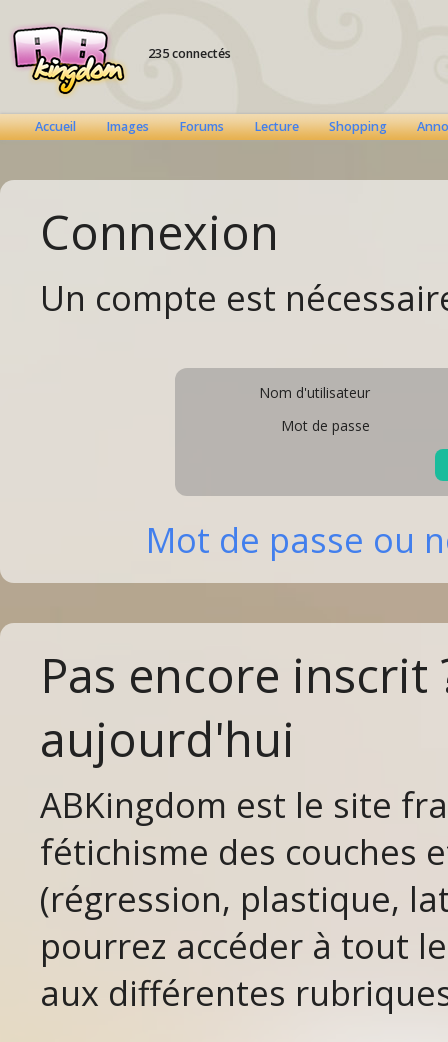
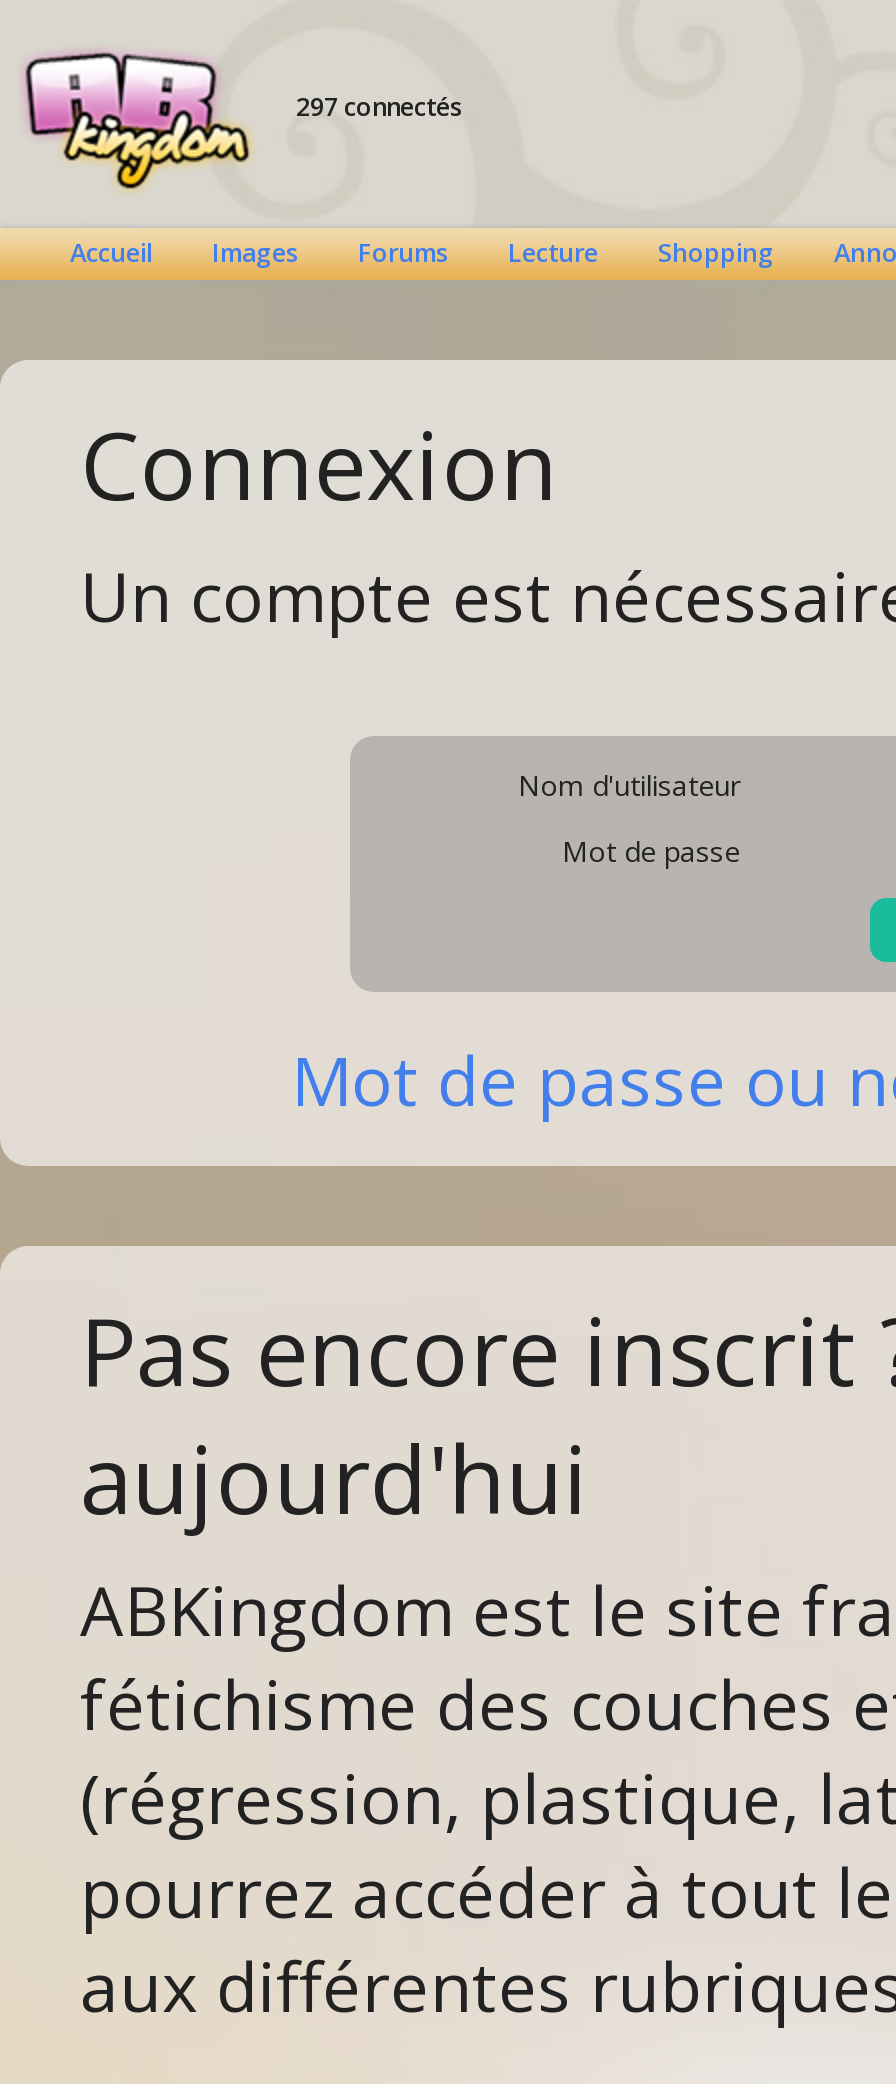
[148,45,231,62] 235 connectés -> [296,90,462,124] 297 connectés

